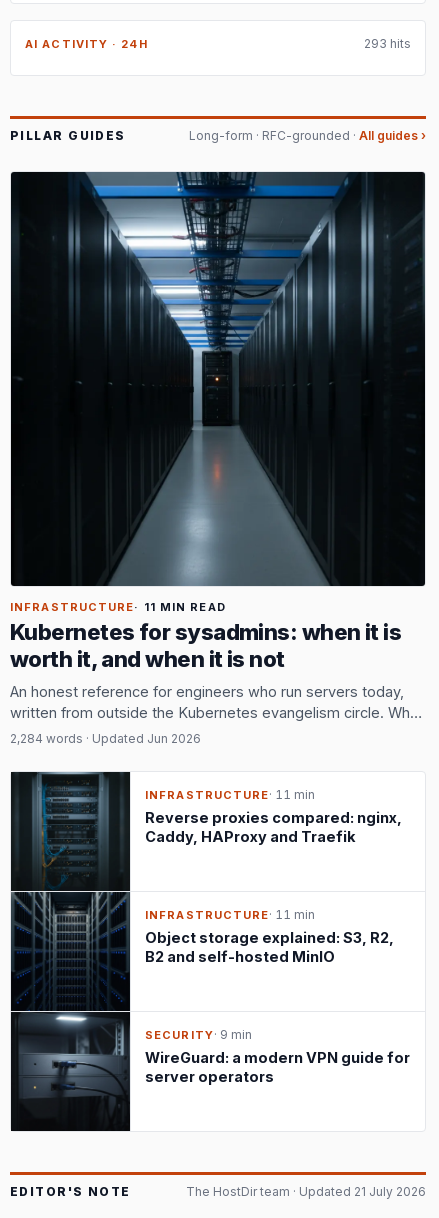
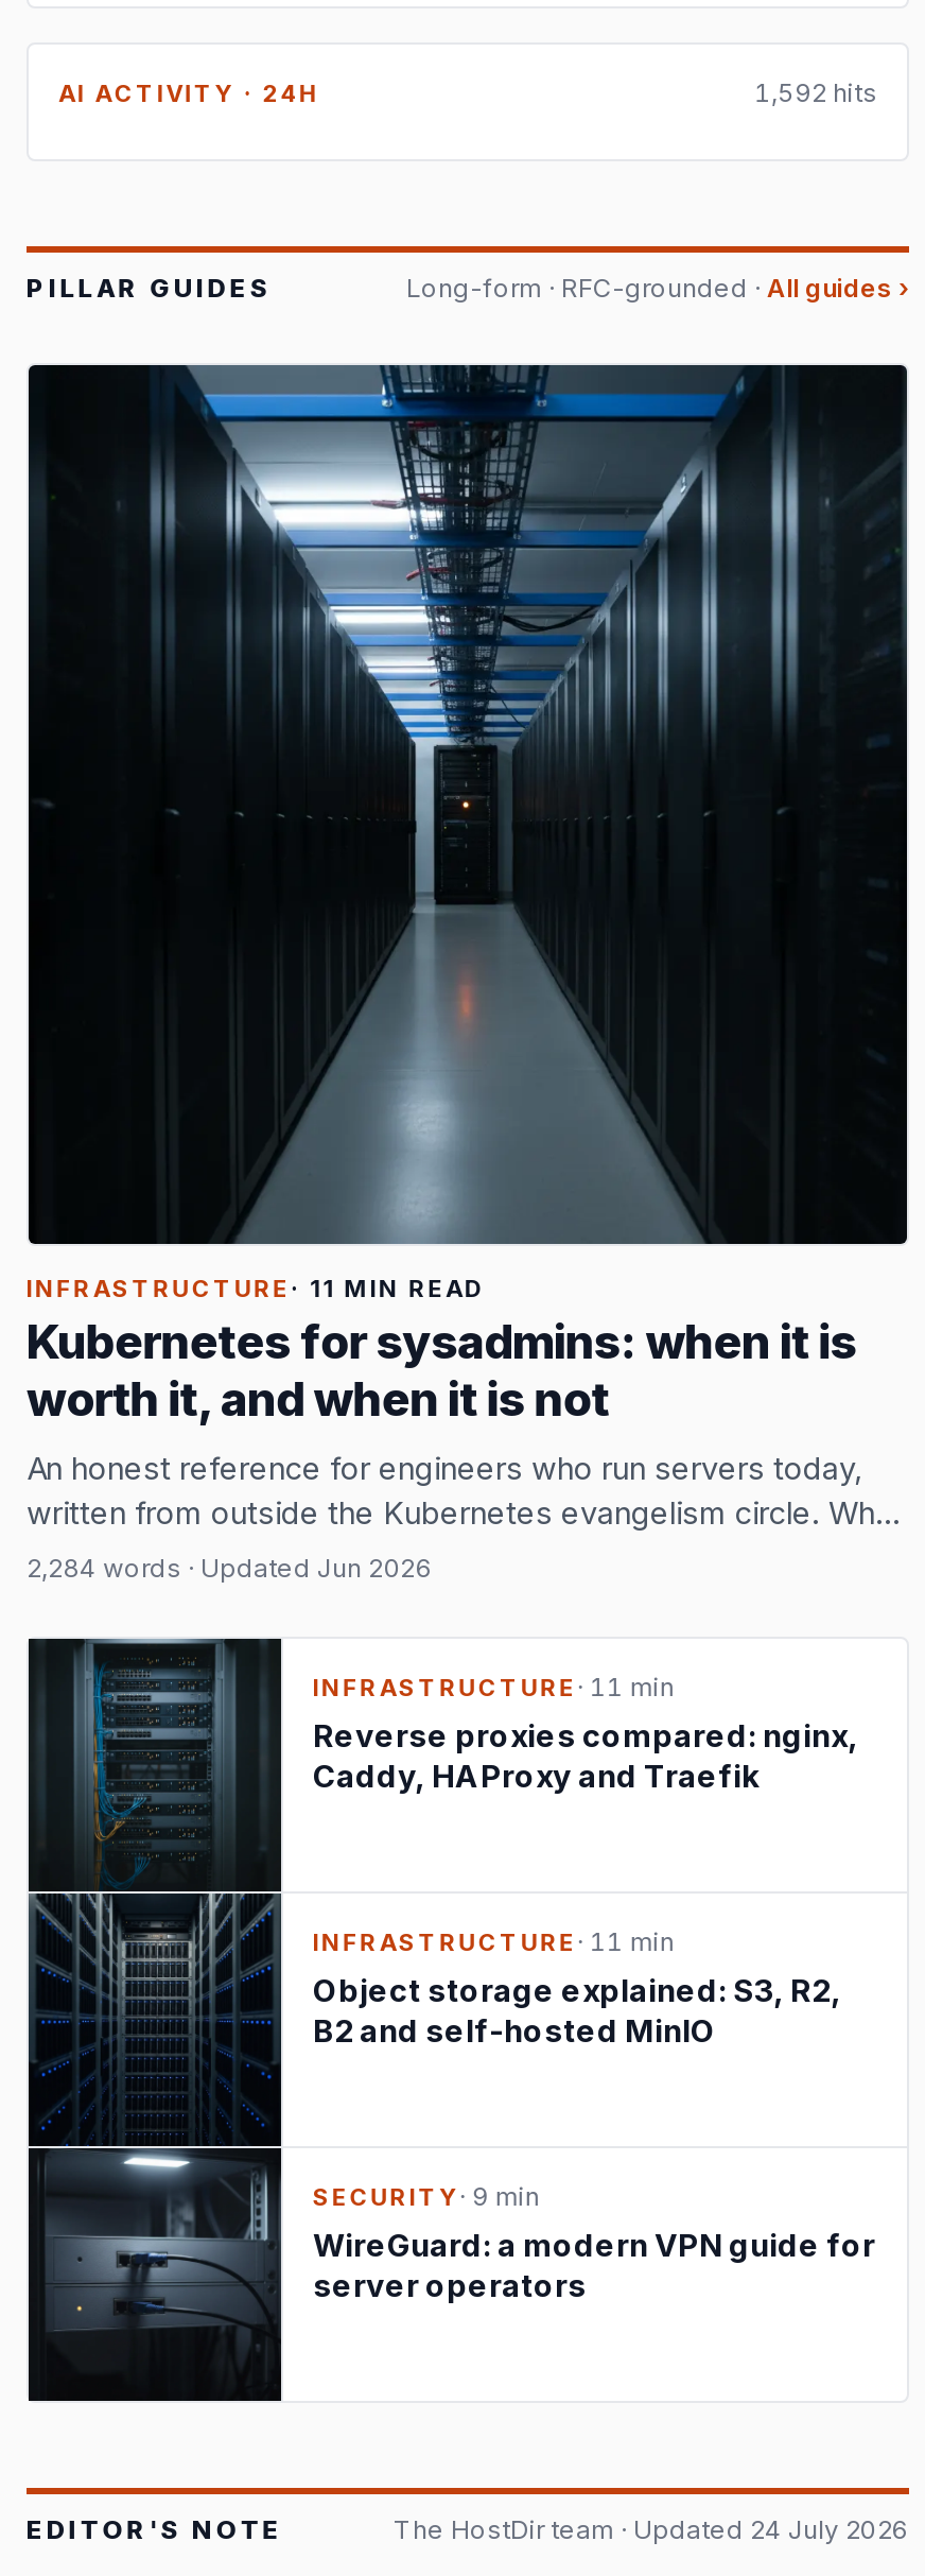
[364,36,411,51] 293 hits -> [754,77,877,108] 1,592 hits
[186,1184,426,1199] The HostDir team · Updated 21 July 2026 -> [394,2514,909,2545] The HostDir team · Updated 24 July 2026

